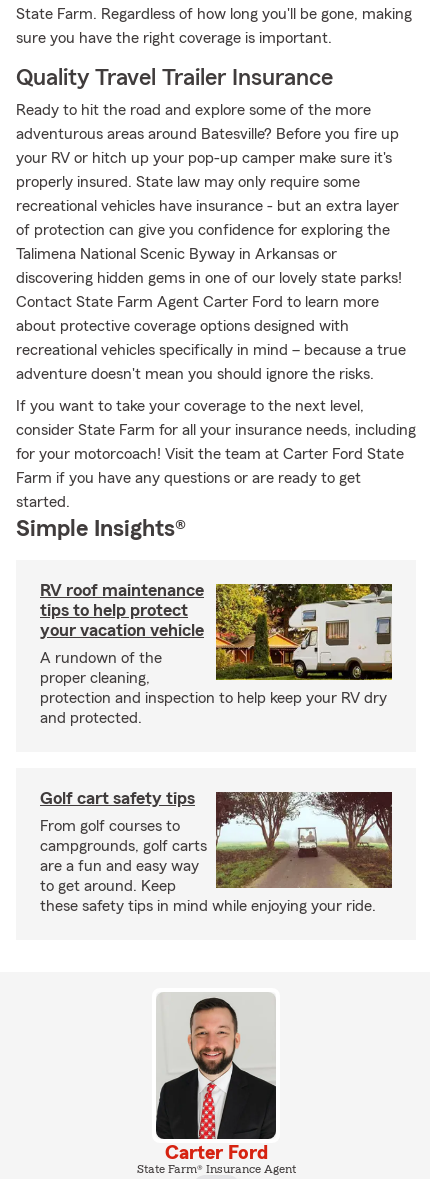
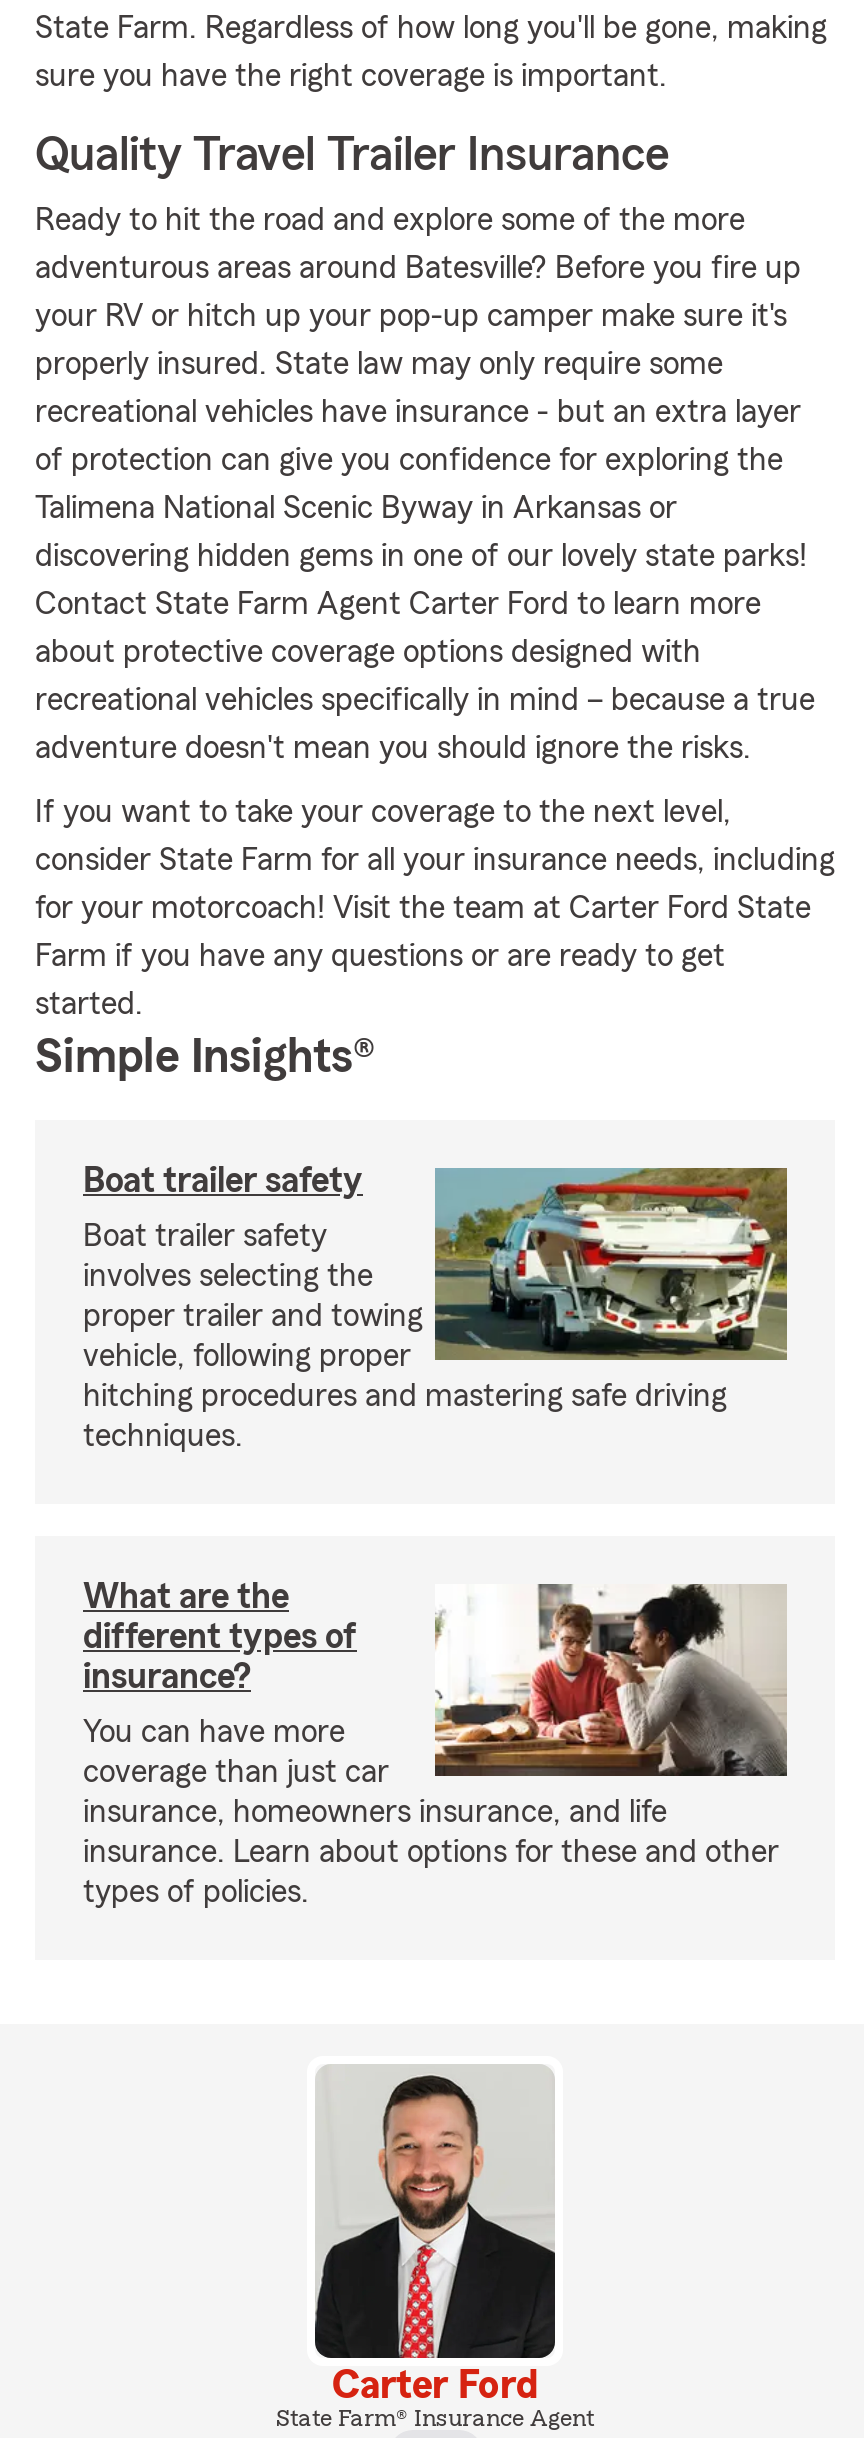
[40,581,204,639] RV roof maintenance | tips to help protect | your vacation vehicle -> [83,1162,363,1198] Boat trailer safety
[40,583,393,726] [image] | A rundown of the | proper cleaning, | protection and inspection to help keep your RV dry | and protected. -> [83,1166,789,1452] [image] | Boat trailer safety | involves selecting the | proper trailer and towing | vehicle, following proper | hitching procedures and mastering safe driving | techniques.
[40,789,195,807] Golf cart safety tips -> [83,1578,357,1694] What are the | different types of | insurance?
[40,791,393,914] [image] | From golf courses to | campgrounds, golf carts | are a fun and easy way | to get around. Keep | these safety tips in mind while enjoying your ride. -> [83,1584,787,1908] [image] | You can have more | coverage than just car | insurance, homeowners insurance, and life | insurance. Learn about options for these and other | types of policies.

